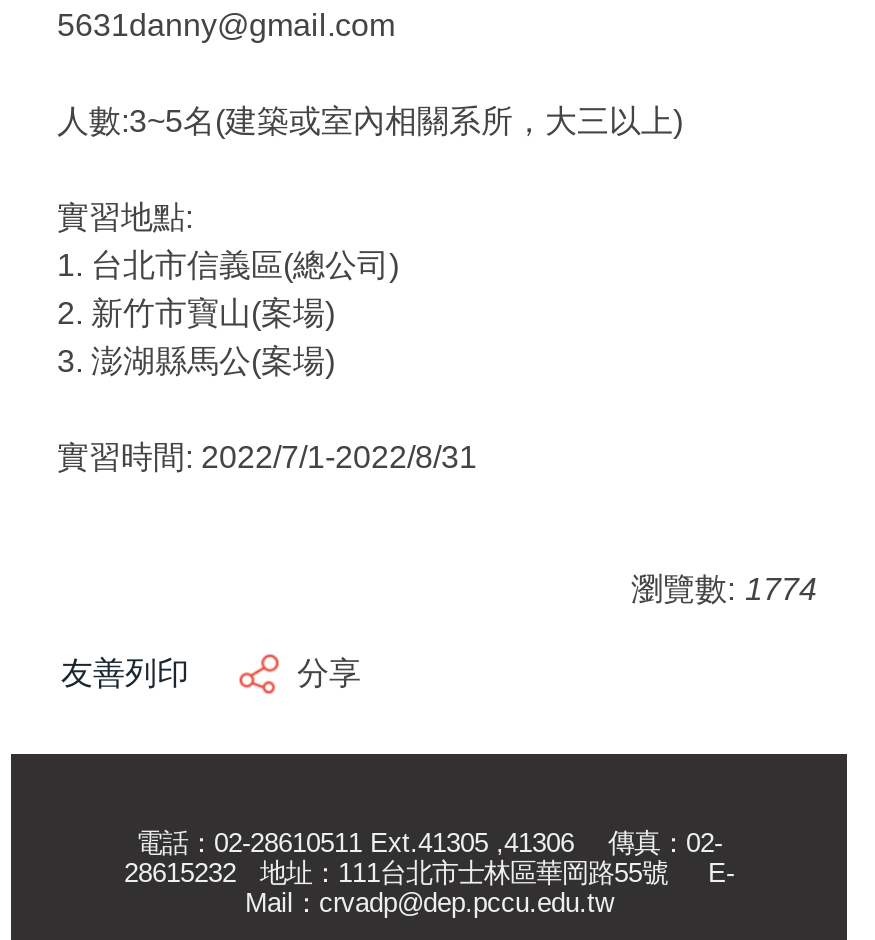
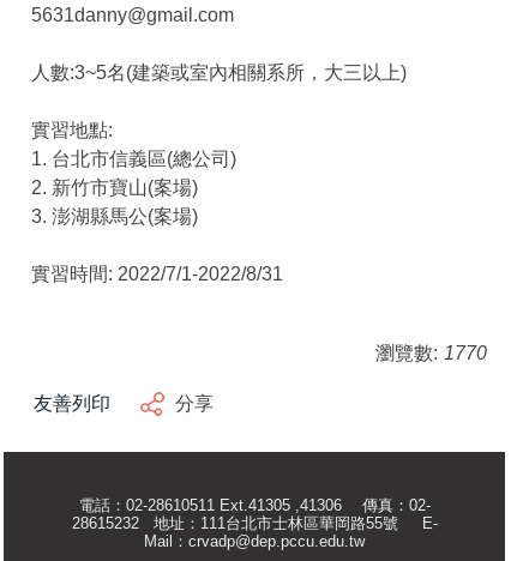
[631,571,817,605] 瀏覽數: 1774 -> [375,342,487,363] 瀏覽數: 1770

